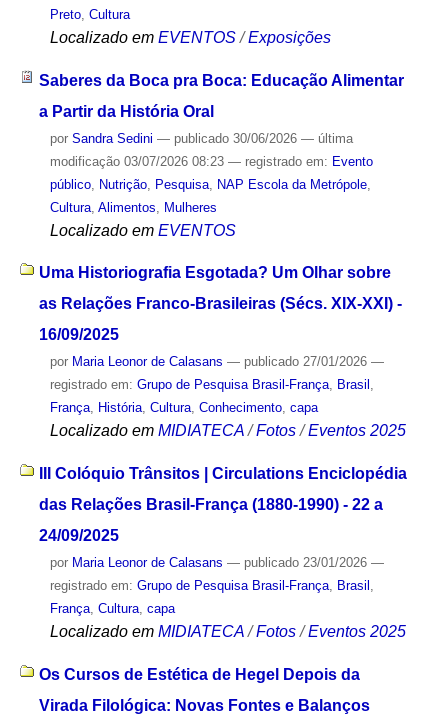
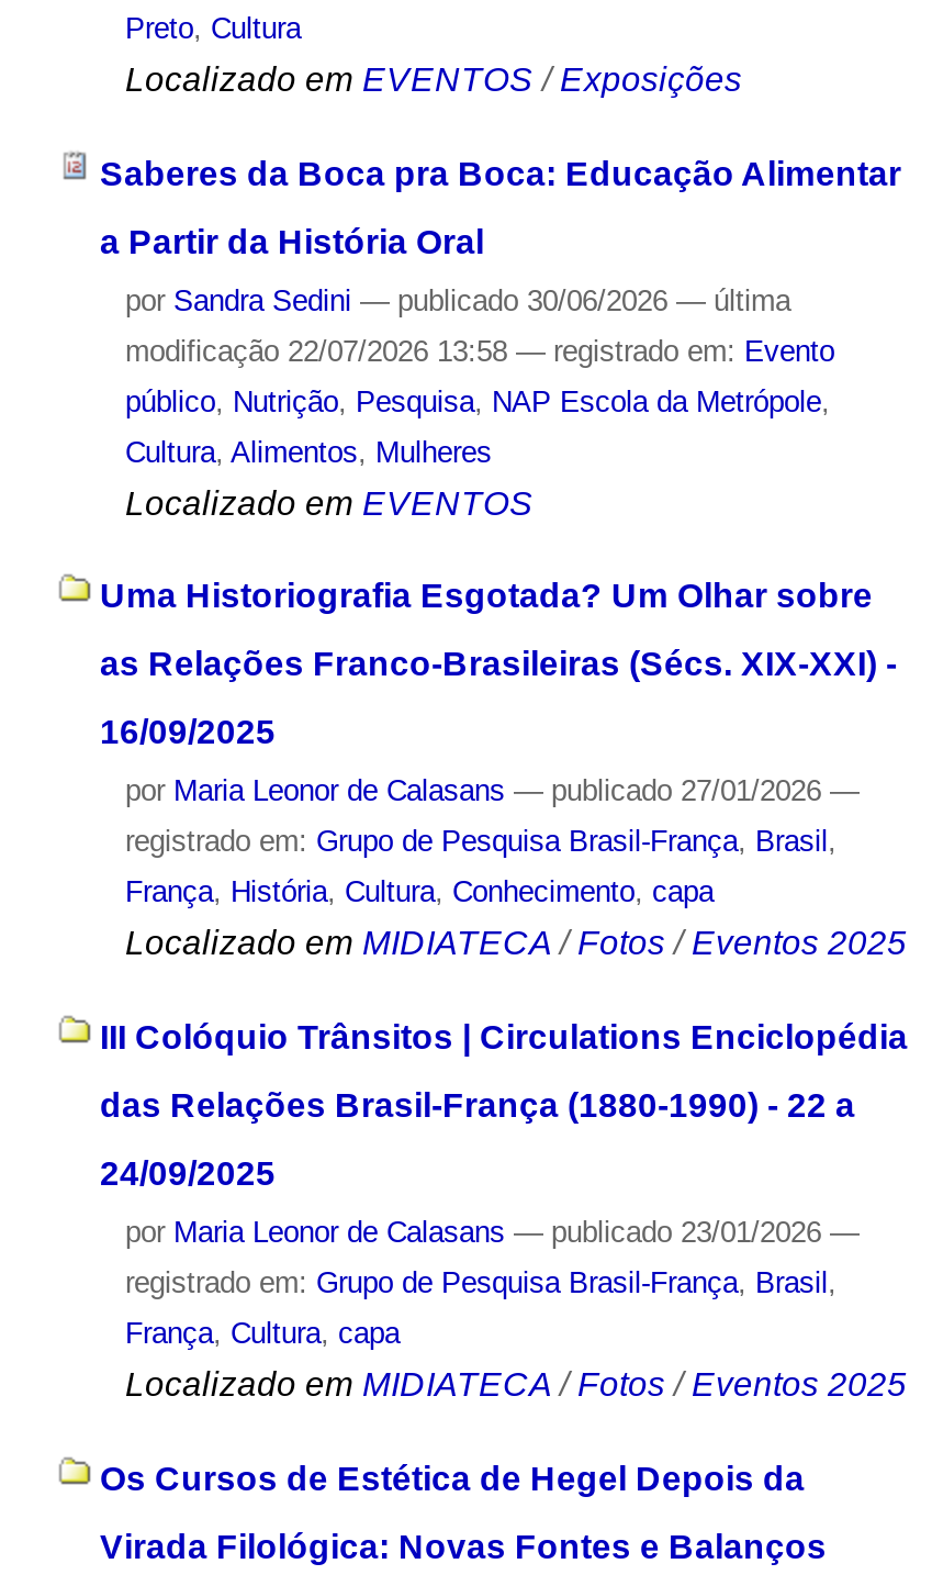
[50,153,373,168] modificação 03/07/2026 08:23 — registrado em: Evento -> [125,334,834,367] modificação 22/07/2026 13:58 — registrado em: Evento

